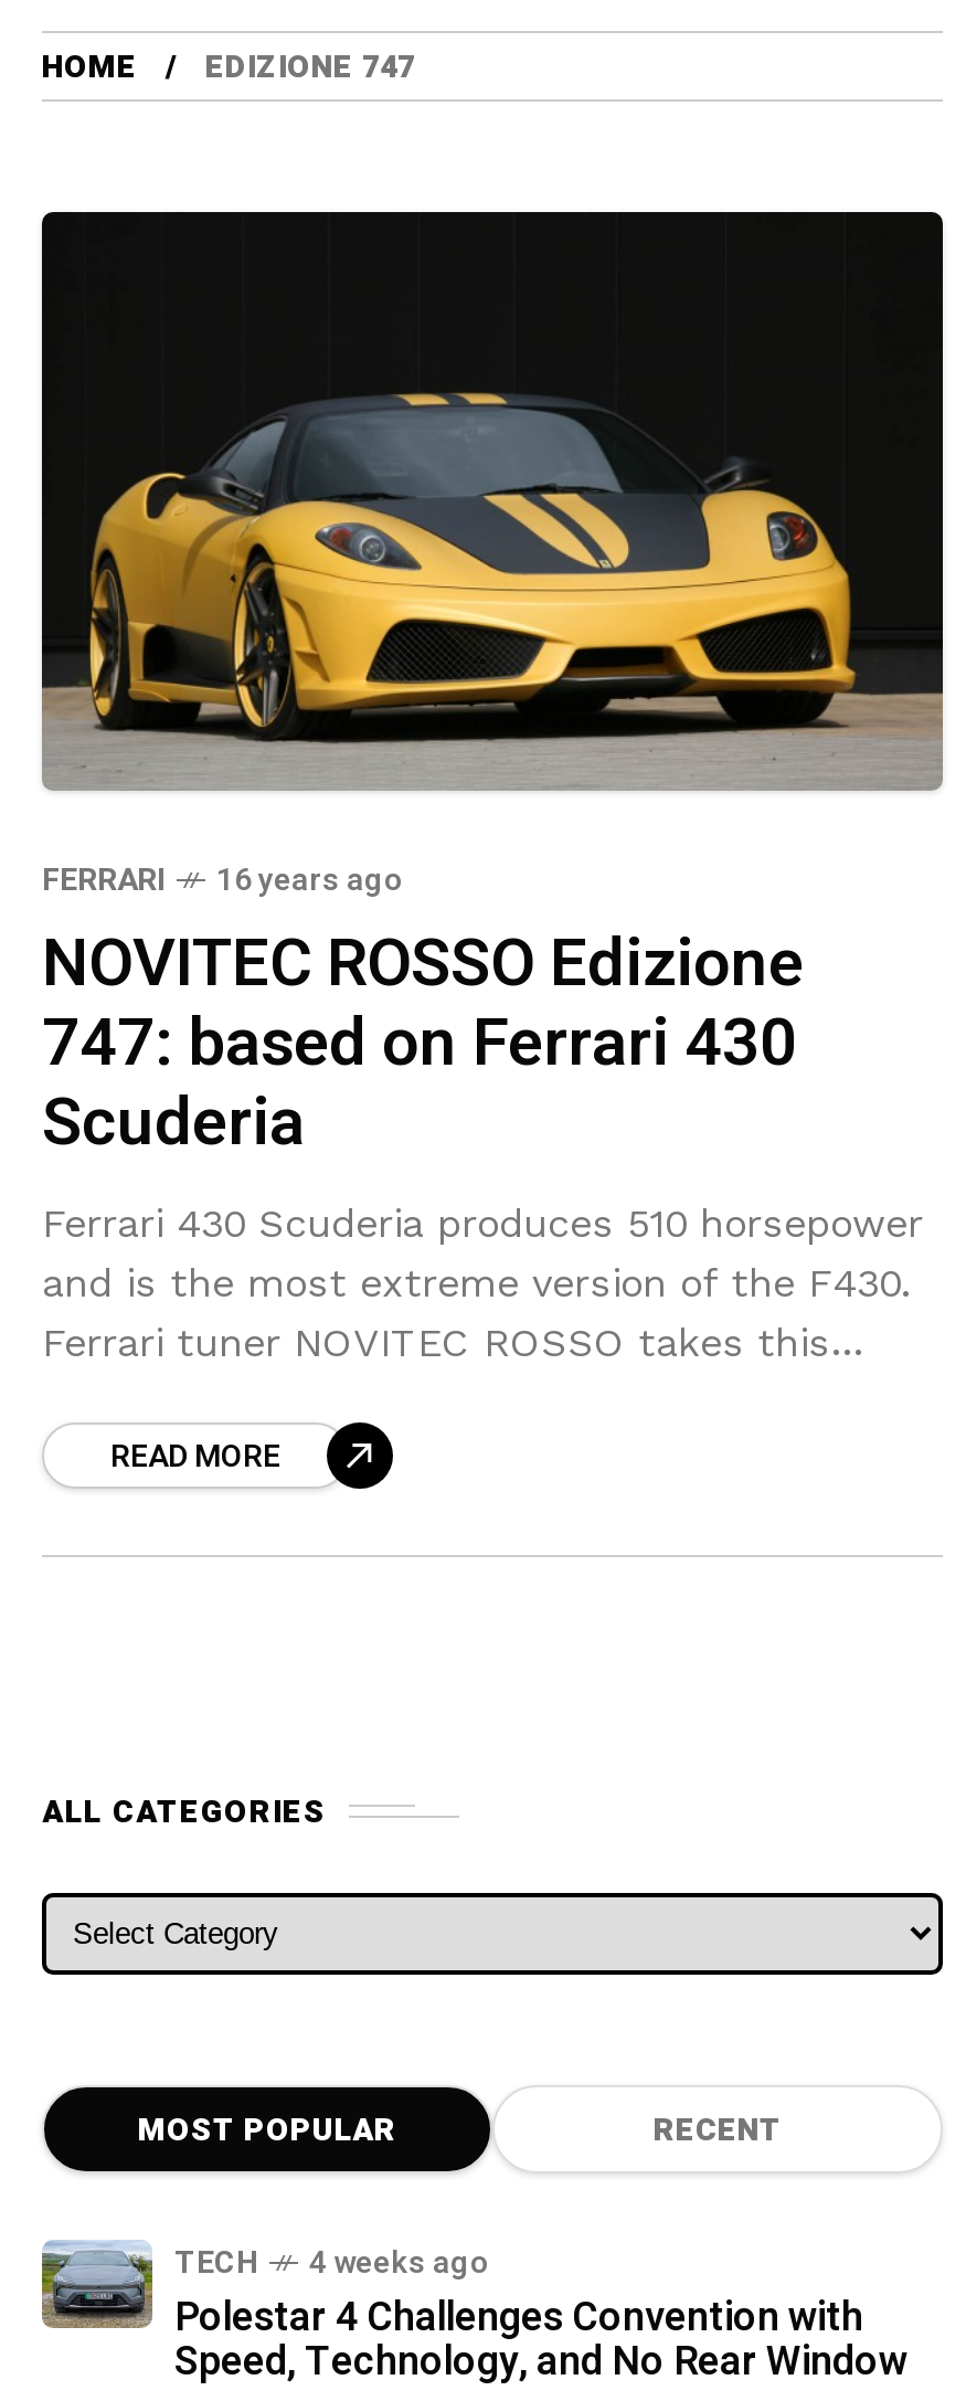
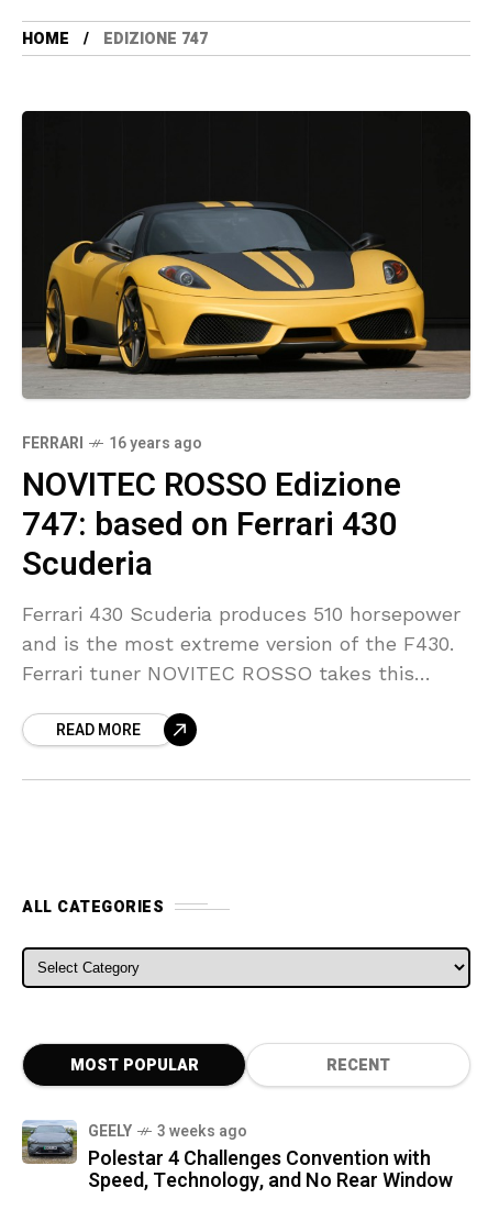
[174,2239,490,2285] TECH | 4 weeks ago -> [88,1119,247,1143] GEELY | 3 weeks ago

